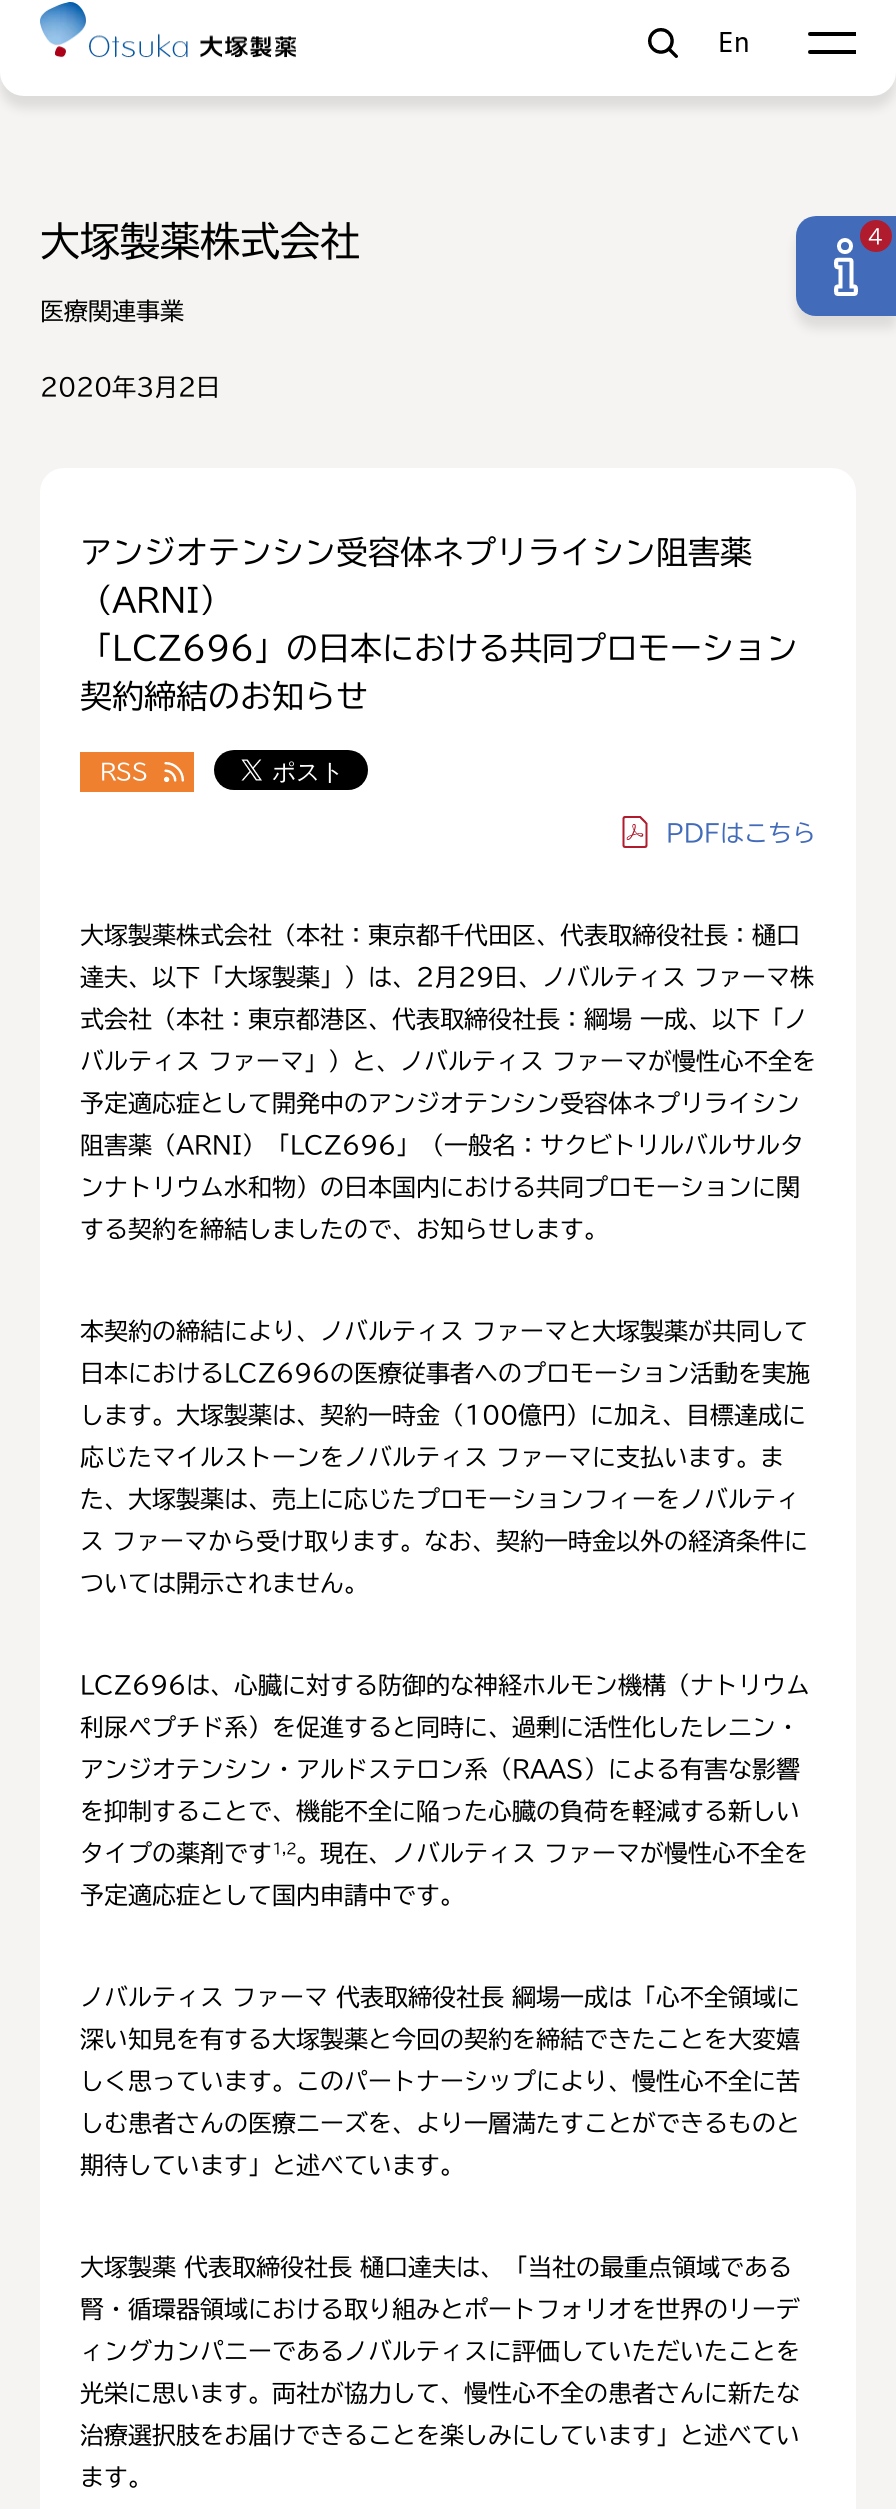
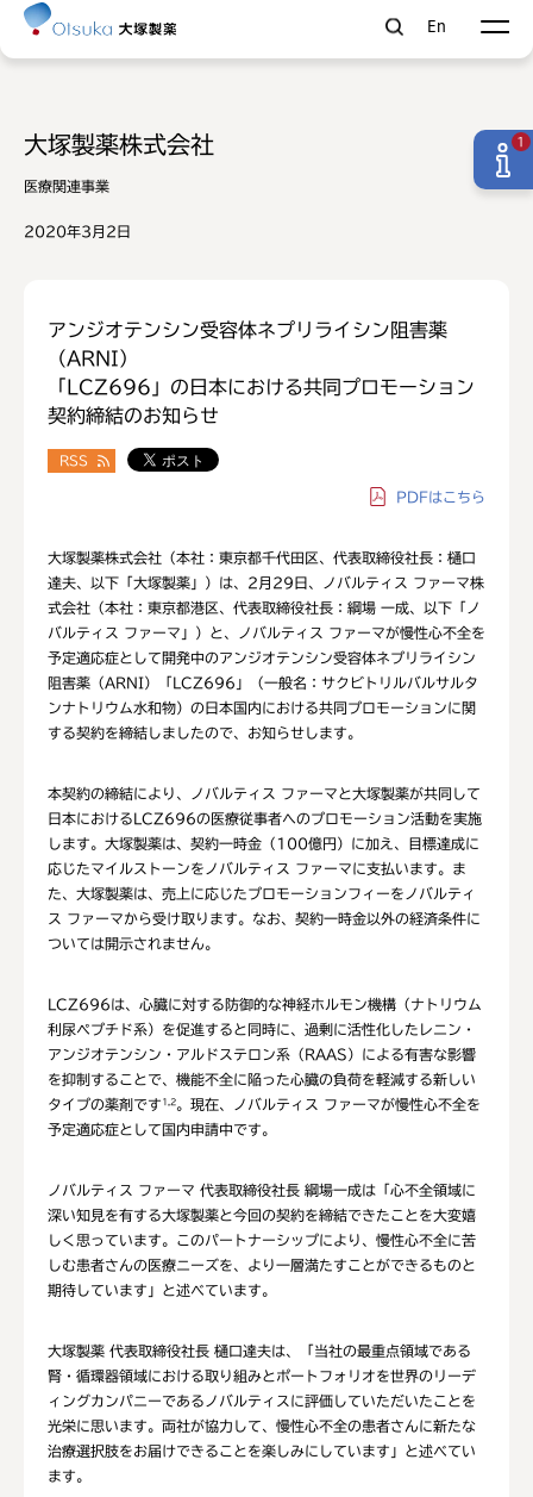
[868,226,884,246] 4 -> [516,136,526,148] 1

